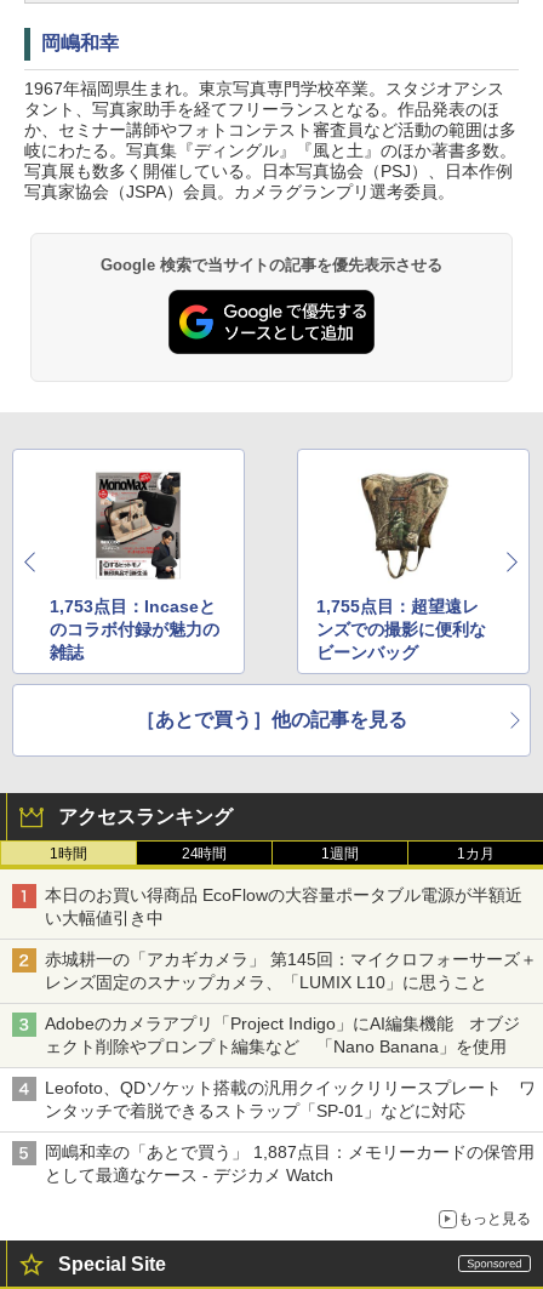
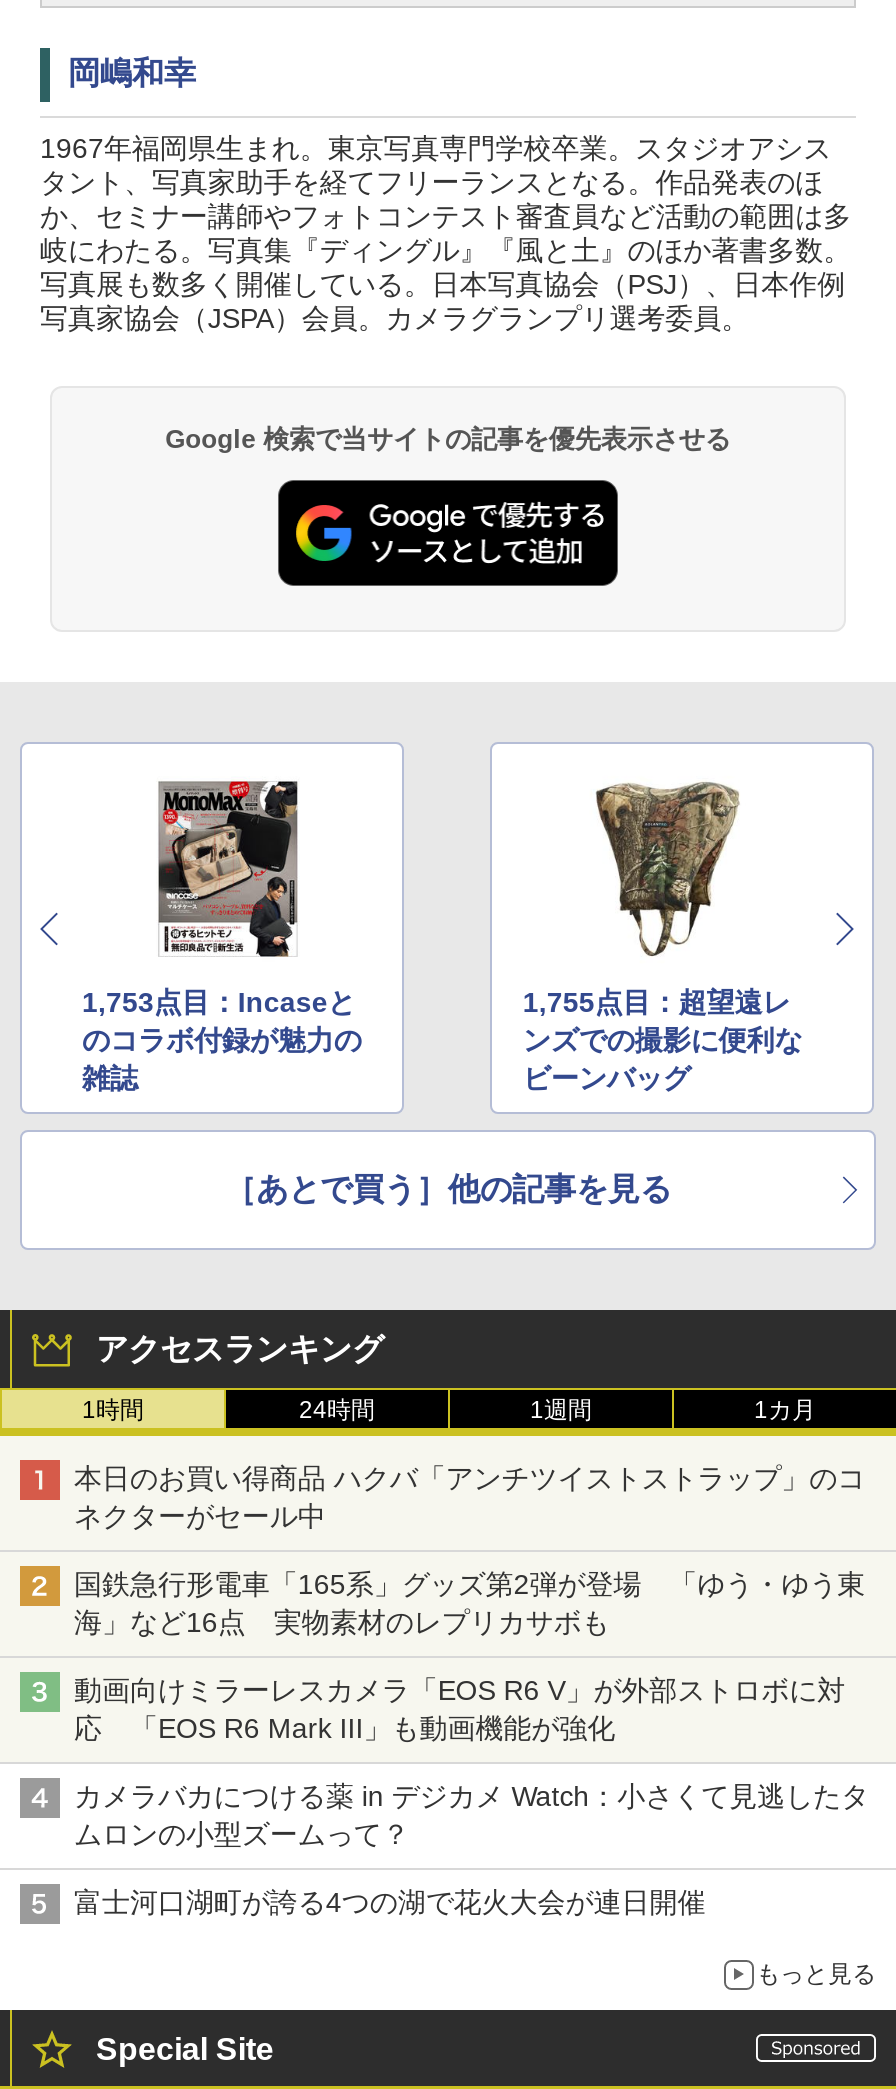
[45,885,522,928] 本日のお買い得商品 EcoFlowの大容量ポータブル電源が半額近 | い大幅値引き中 -> [74,1462,865,1532] 本日のお買い得商品 ハクバ「アンチツイストストラップ」のコ | ネクターがセール中
[45,949,536,992] 赤城耕一の「アカギカメラ」 第145回：マイクロフォーサーズ＋ | レンズ固定のスナップカメラ、「LUMIX L10」に思うこと -> [74,1568,865,1638] 国鉄急行形電車「165系」グッズ第2弾が登場 「ゆう・ゆう東 | 海」など16点 実物素材のレプリカサボも
[45,1014,521,1056] Adobeのカメラアプリ「Project Indigo」にAI編集機能 オブジ | ェクト削除やプロンプト編集など 「Nano Banana」を使用 -> [74,1674,845,1744] 動画向けミラーレスカメラ「EOS R6 V」が外部ストロボに対 | 応 「EOS R6 Mark III」も動画機能が強化
[45,1078,535,1120] Leofoto、QDソケット搭載の汎用クイックリリースプレート ワ | ンタッチで着脱できるストラップ「SP-01」などに対応 -> [74,1780,869,1850] カメラバカにつける薬 in デジカメ Watch：小さくて見逃したタ | ムロンの小型ズームって？
[45,1142,534,1185] 岡嶋和幸の「あとで買う」 1,887点目：メモリーカードの保管用 | として最適なケース - デジカメ Watch -> [74,1886,705,1918] 富士河口湖町が誇る4つの湖で花火大会が連日開催

